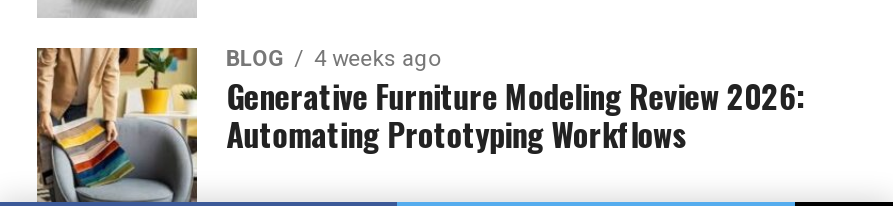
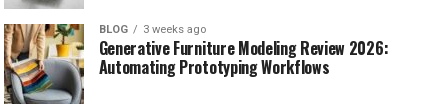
[226,46,440,72] BLOG 4 weeks ago -> [99,23,206,36] BLOG 3 weeks ago

